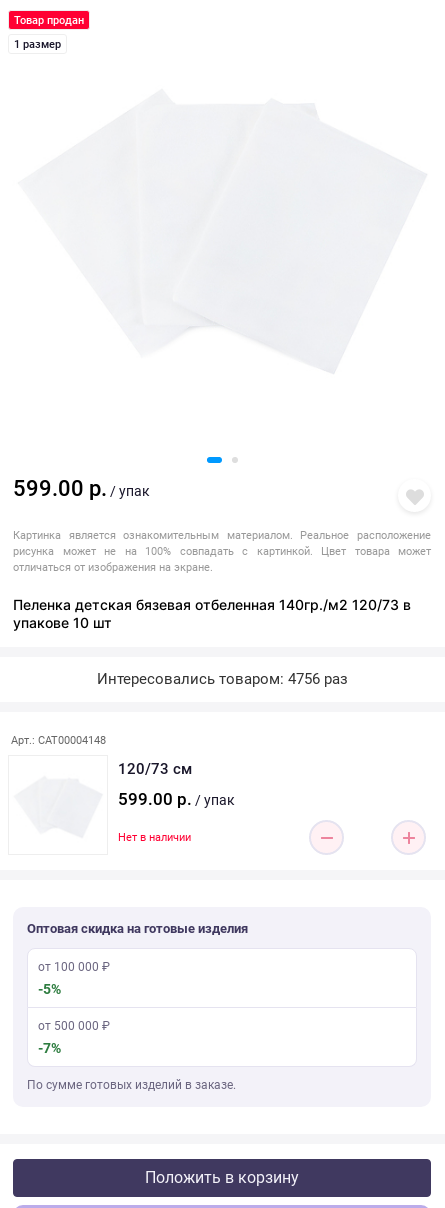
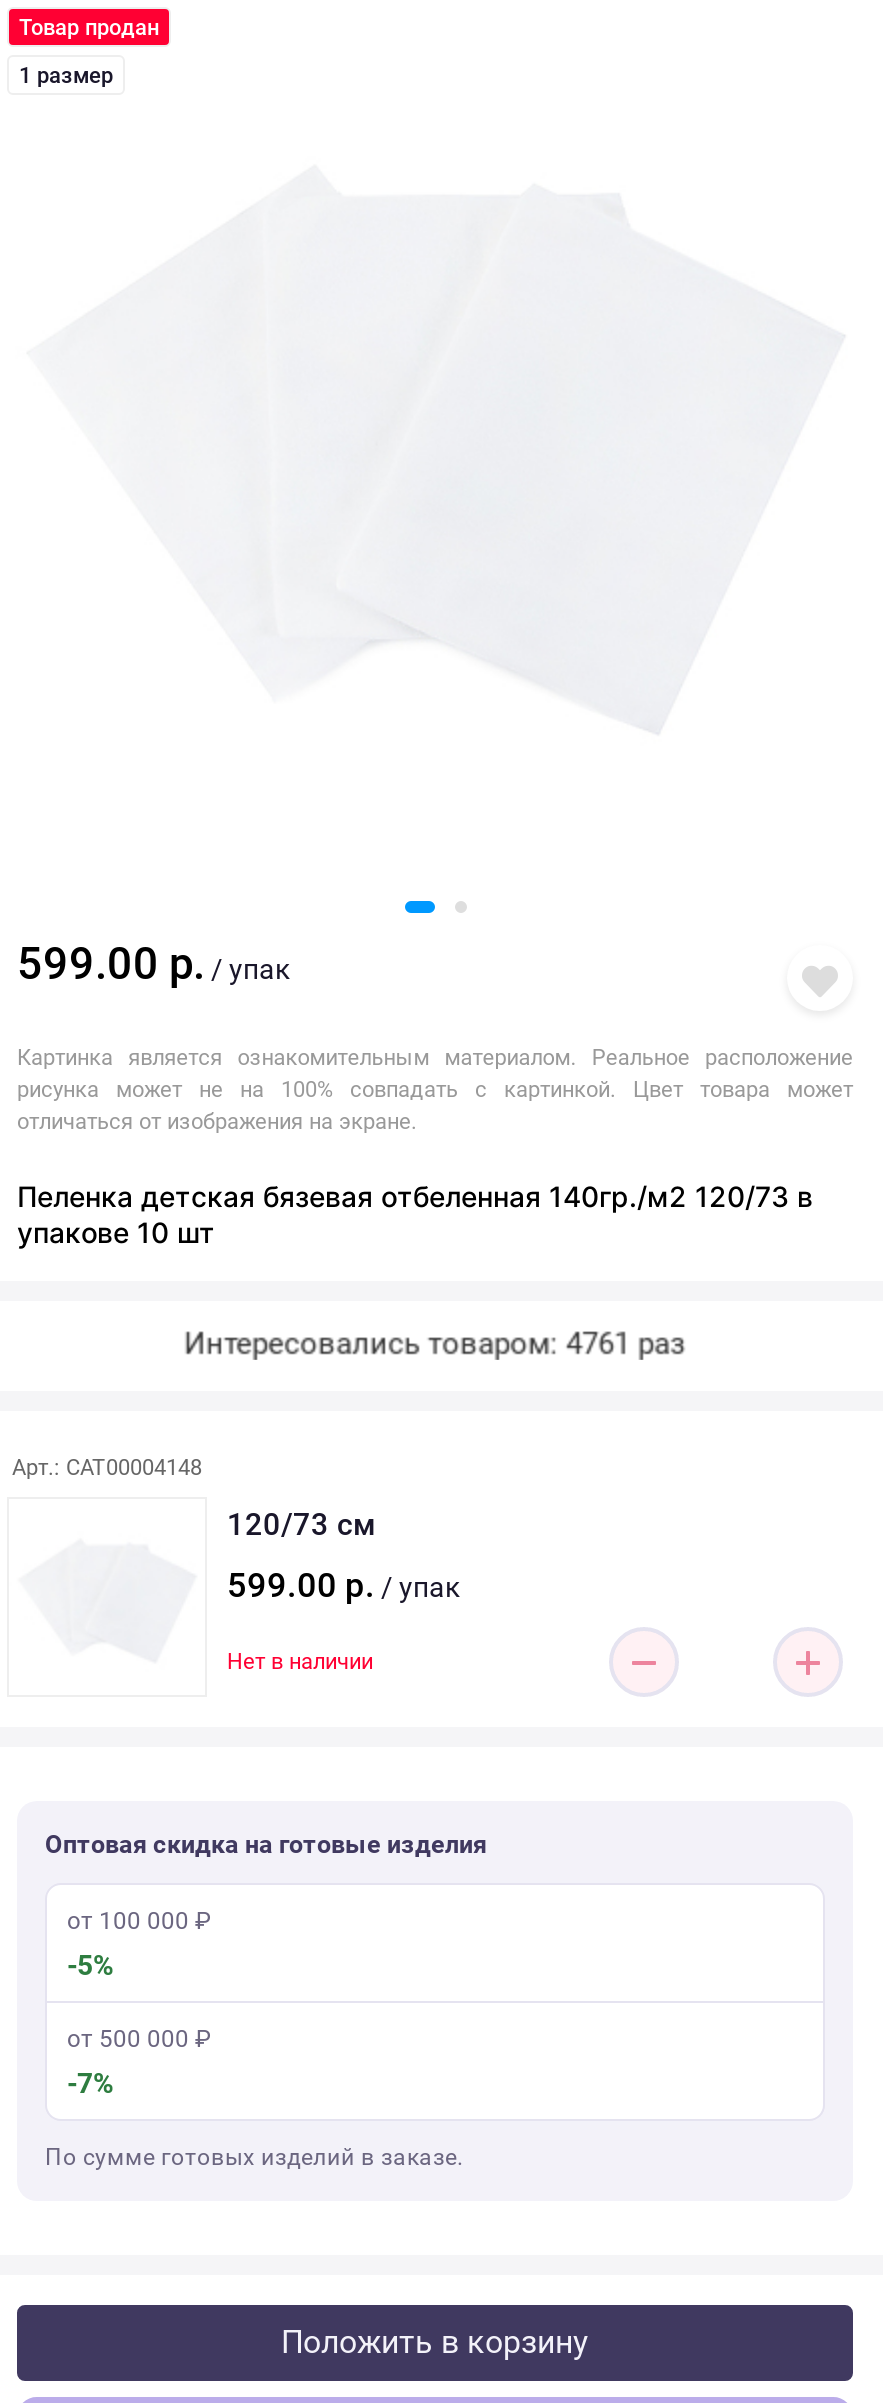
[96,670,347,688] Интересовались товаром: 4756 раз -> [184,1327,686,1363] Интересовались товаром: 4761 раз

